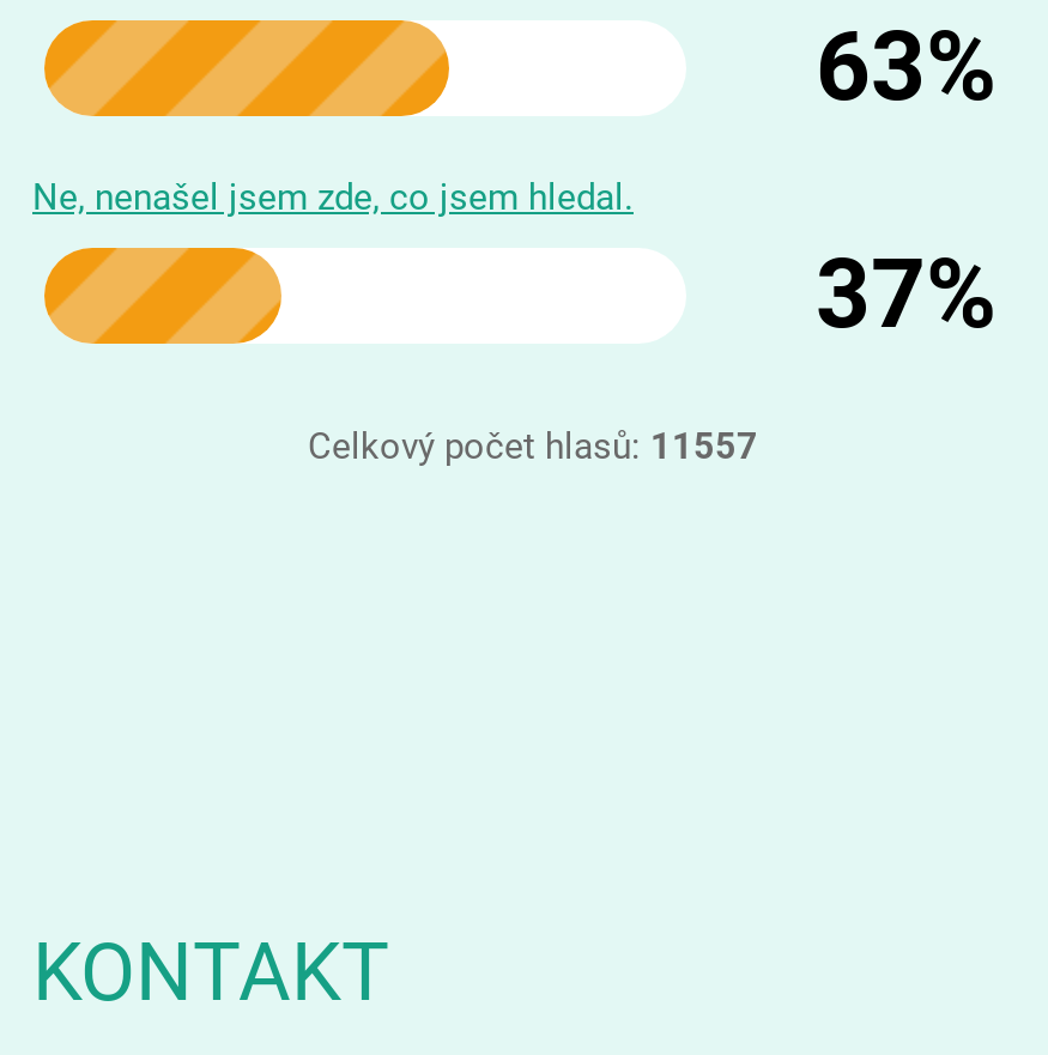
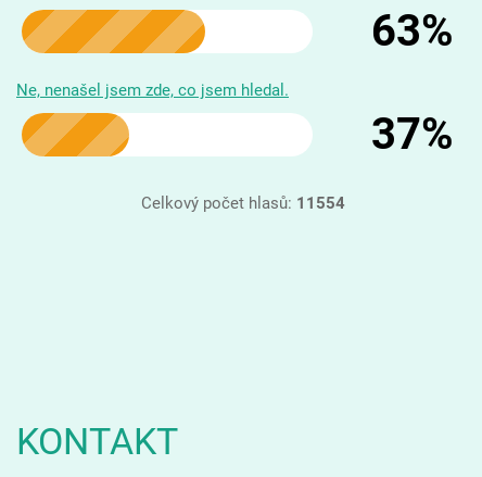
[308,427,758,470] Celkový počet hlasů: 11557 -> [141,194,345,213] Celkový počet hlasů: 11554

